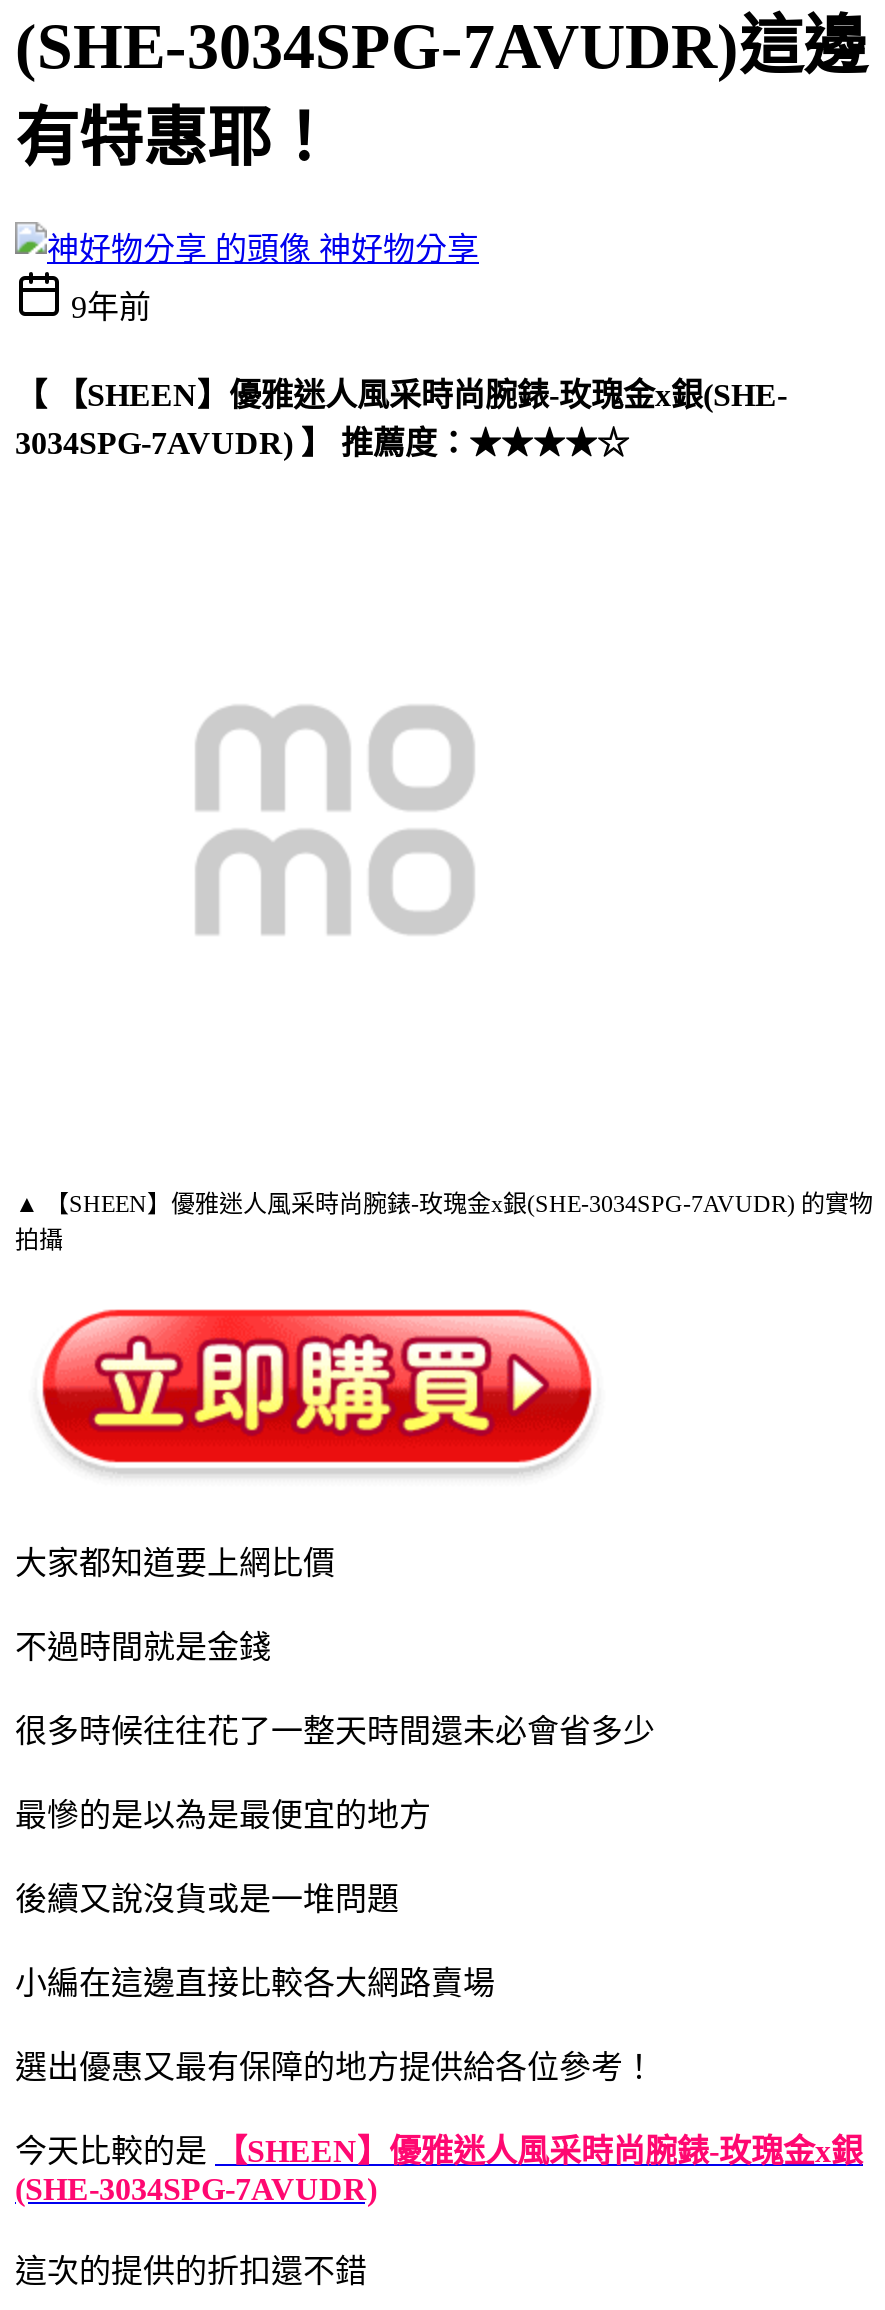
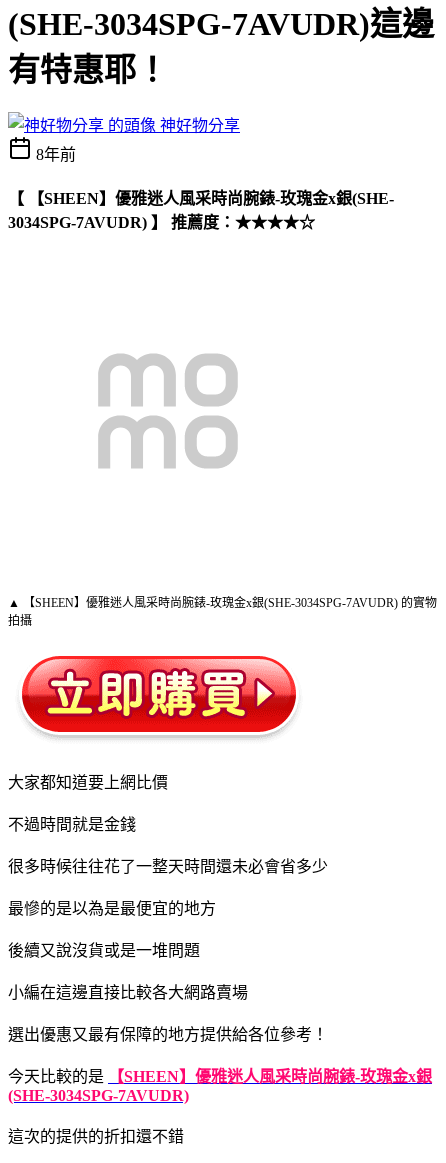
[71,290,151,324] 9年前 -> [36,146,76,163] 8年前

